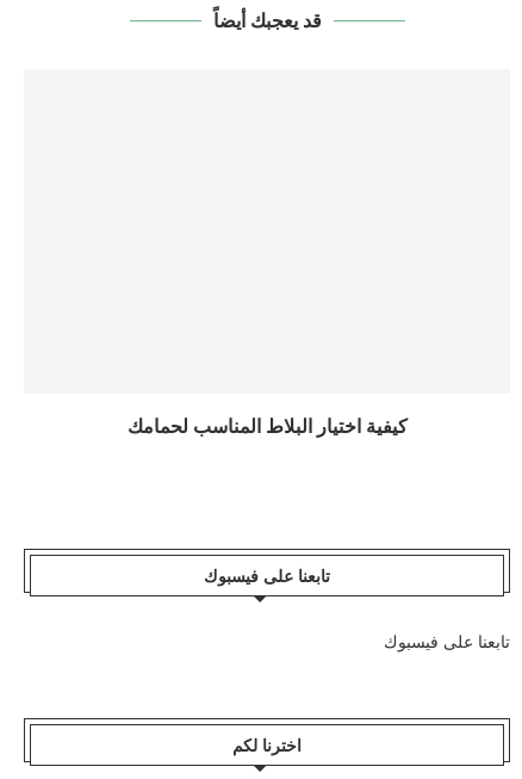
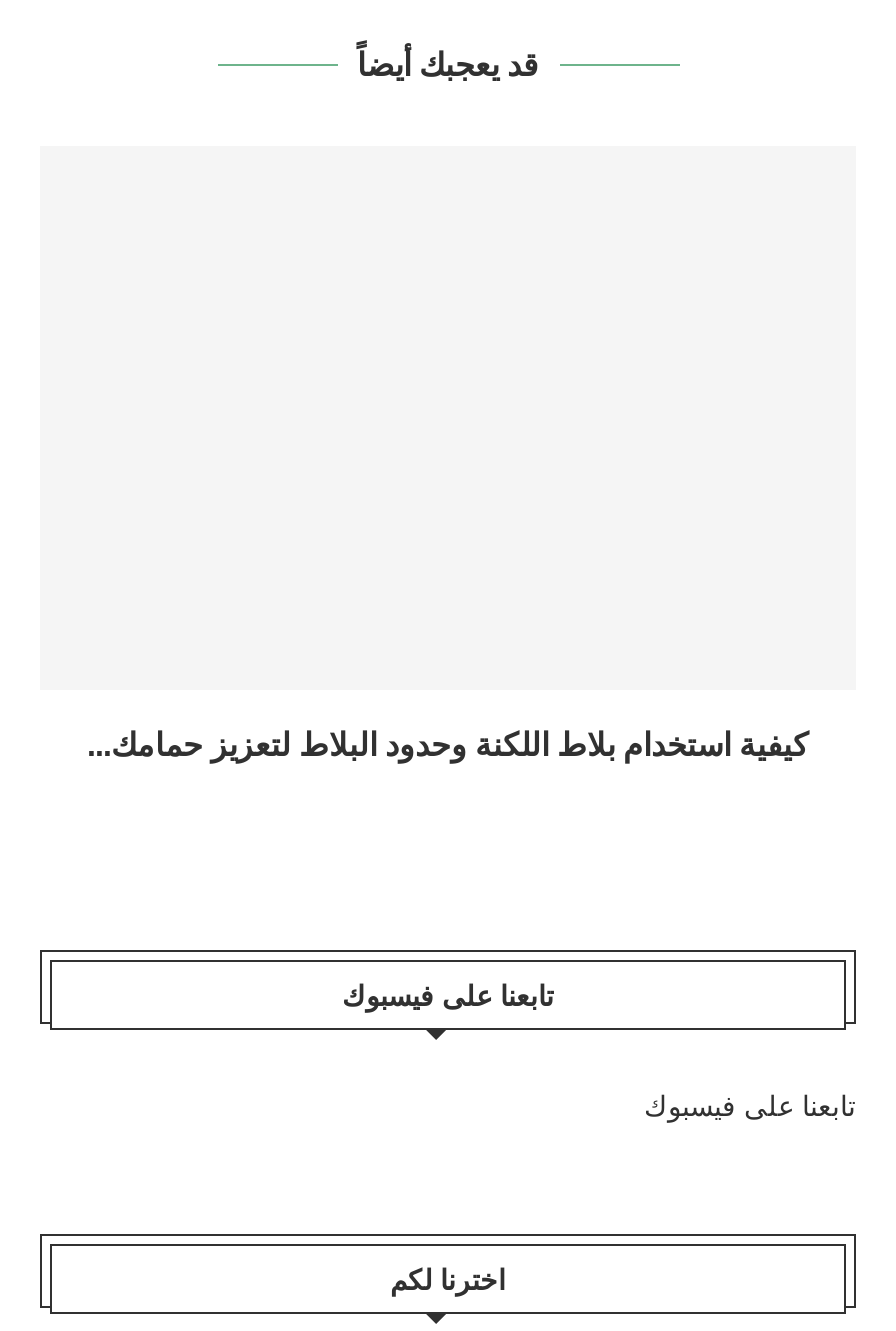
[127,417,407,437] كيفية اختيار البلاط المناسب لحمامك -> [87,729,809,763] كيفية استخدام بلاط اللكنة وحدود البلاط لتعزيز حمامك...

